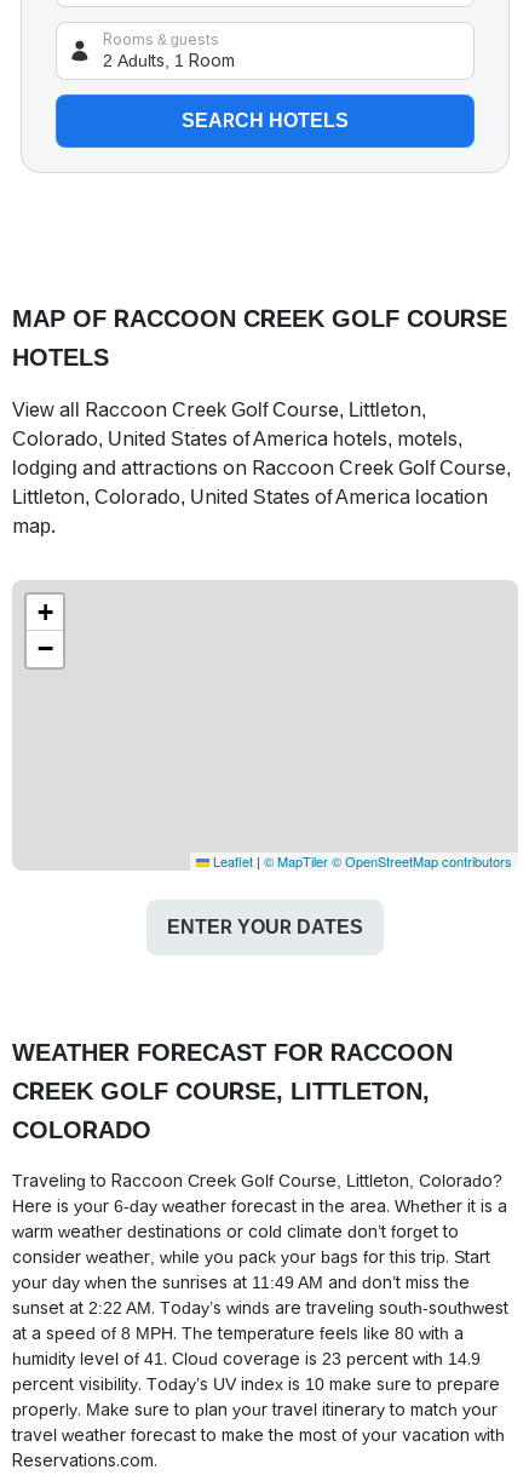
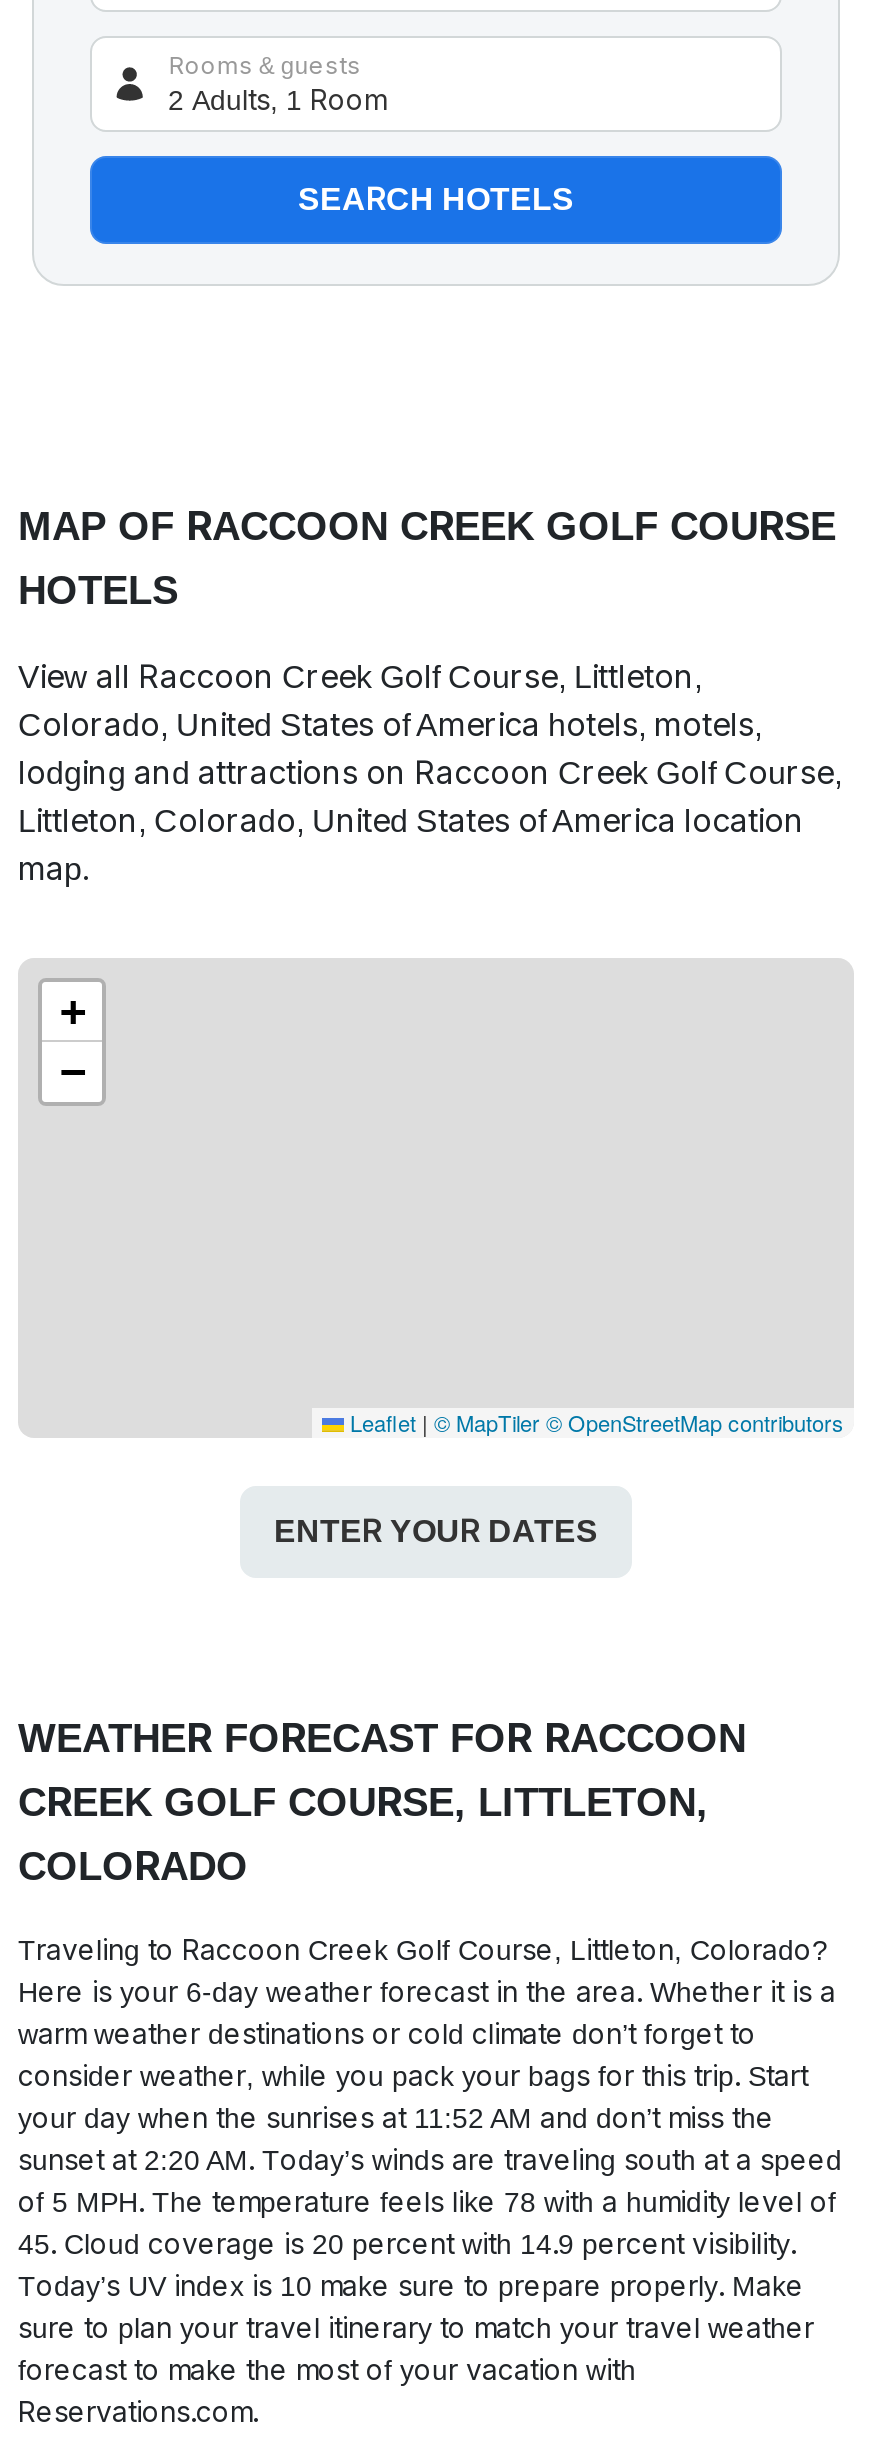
[12,1273,508,1445] your day when the sunrises at 11:49 AM and don’t miss the | sunset at 2:22 AM. Today’s winds are traveling south-southwest | at a speed of 8 MPH. The temperature feels like 80 with a | humidity level of 41. Cloud coverage is 23 percent with 14.9 | percent visibility. Today’s UV index is 10 make sure to prepare | properly. Make sure to plan your travel itinerary to match your | travel weather forecast to make the most of your vacation with -> [18,2102,842,2386] your day when the sunrises at 11:52 AM and don’t miss the | sunset at 2:20 AM. Today’s winds are traveling south at a speed | of 5 MPH. The temperature feels like 78 with a humidity level of | 45. Cloud coverage is 20 percent with 14.9 percent visibility. | Today’s UV index is 10 make sure to prepare properly. Make | sure to plan your travel itinerary to match your travel weather | forecast to make the most of your vacation with

